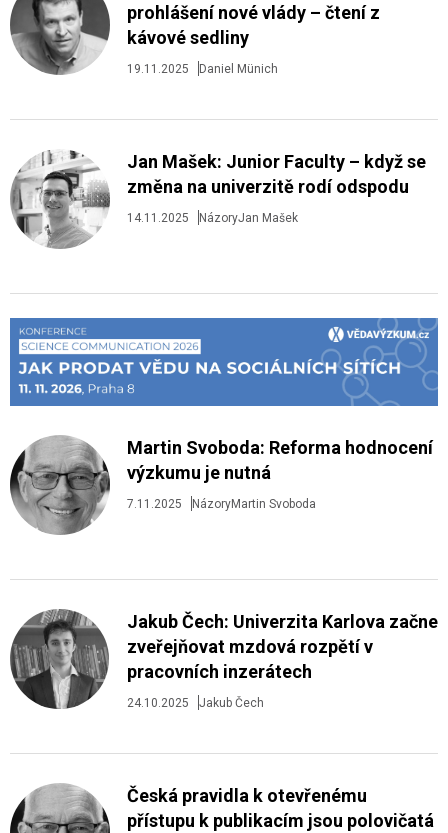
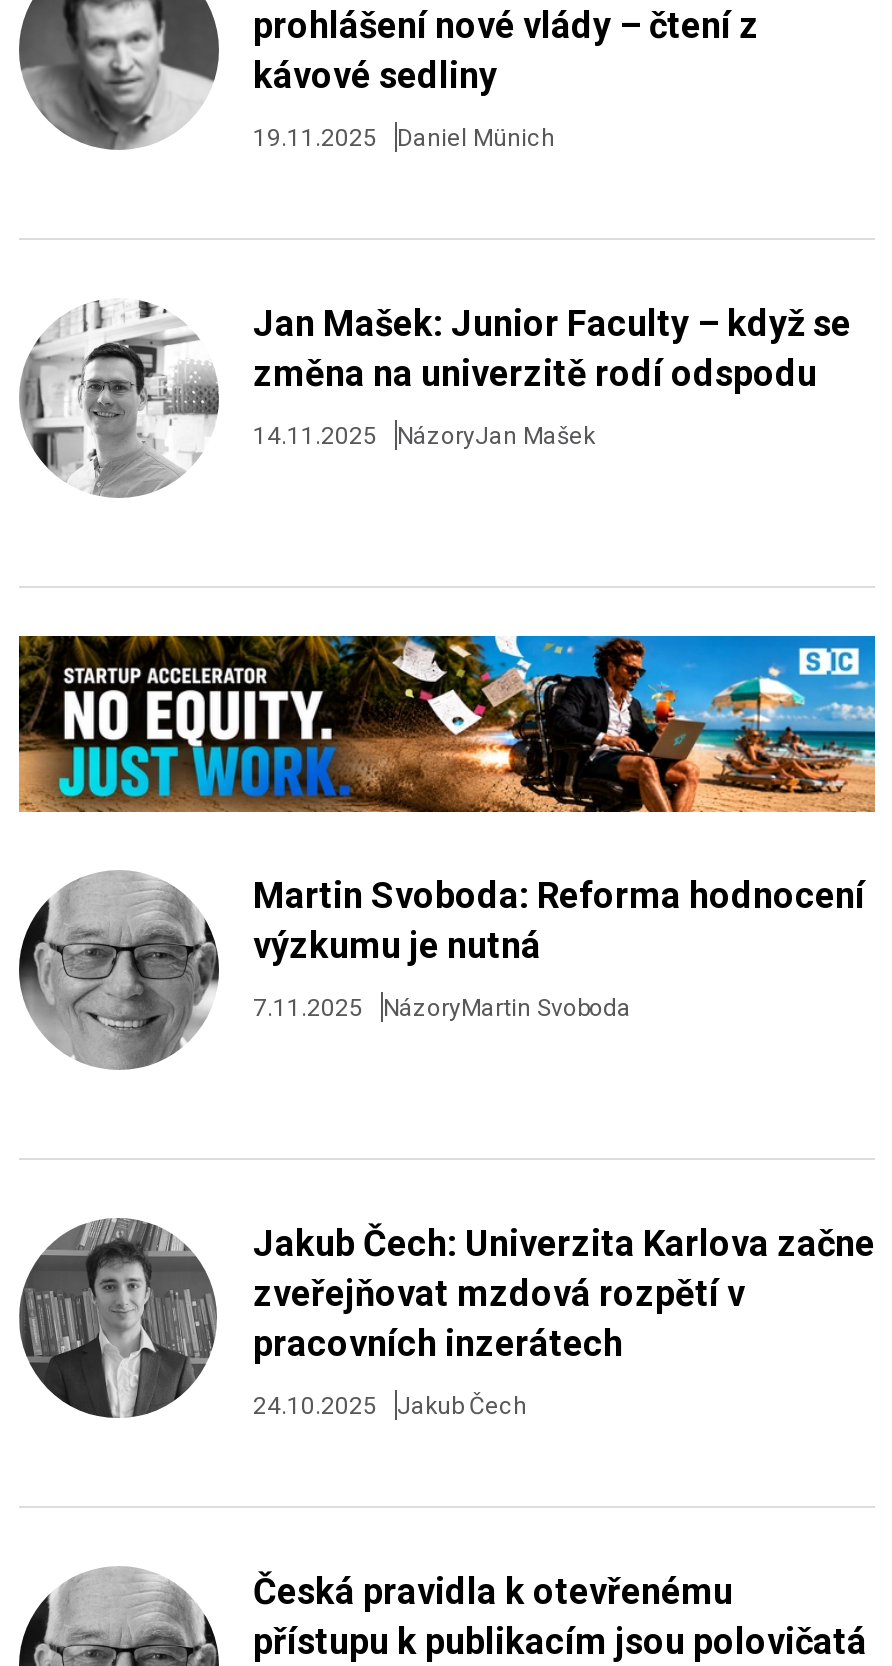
[9,317,439,407] [image] -> [17,634,877,814] [image]

